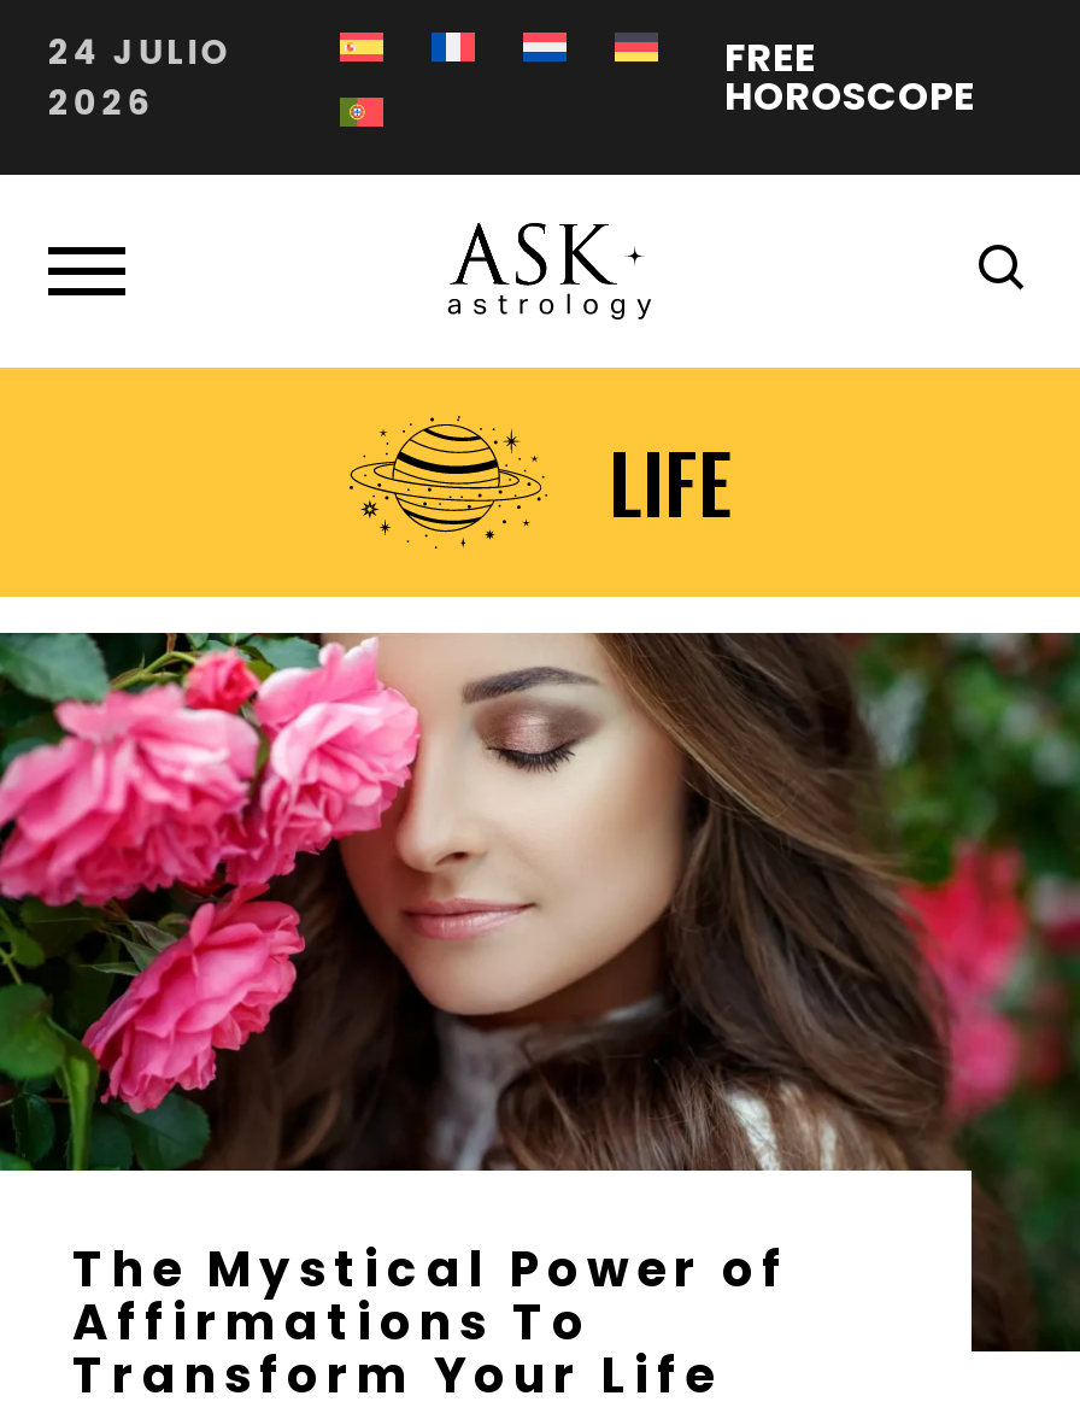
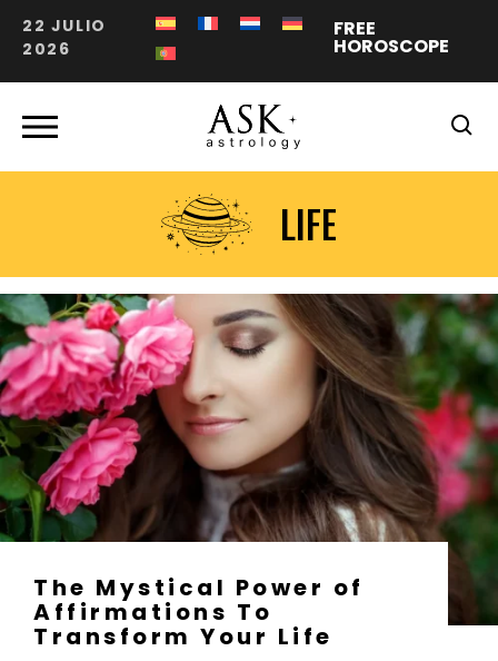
[48,28,233,76] 24 JULIO -> [22,14,106,37] 22 JULIO

